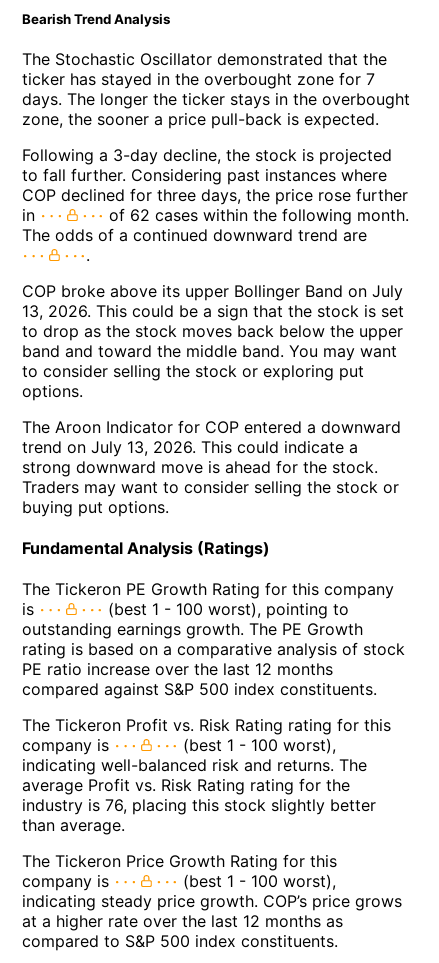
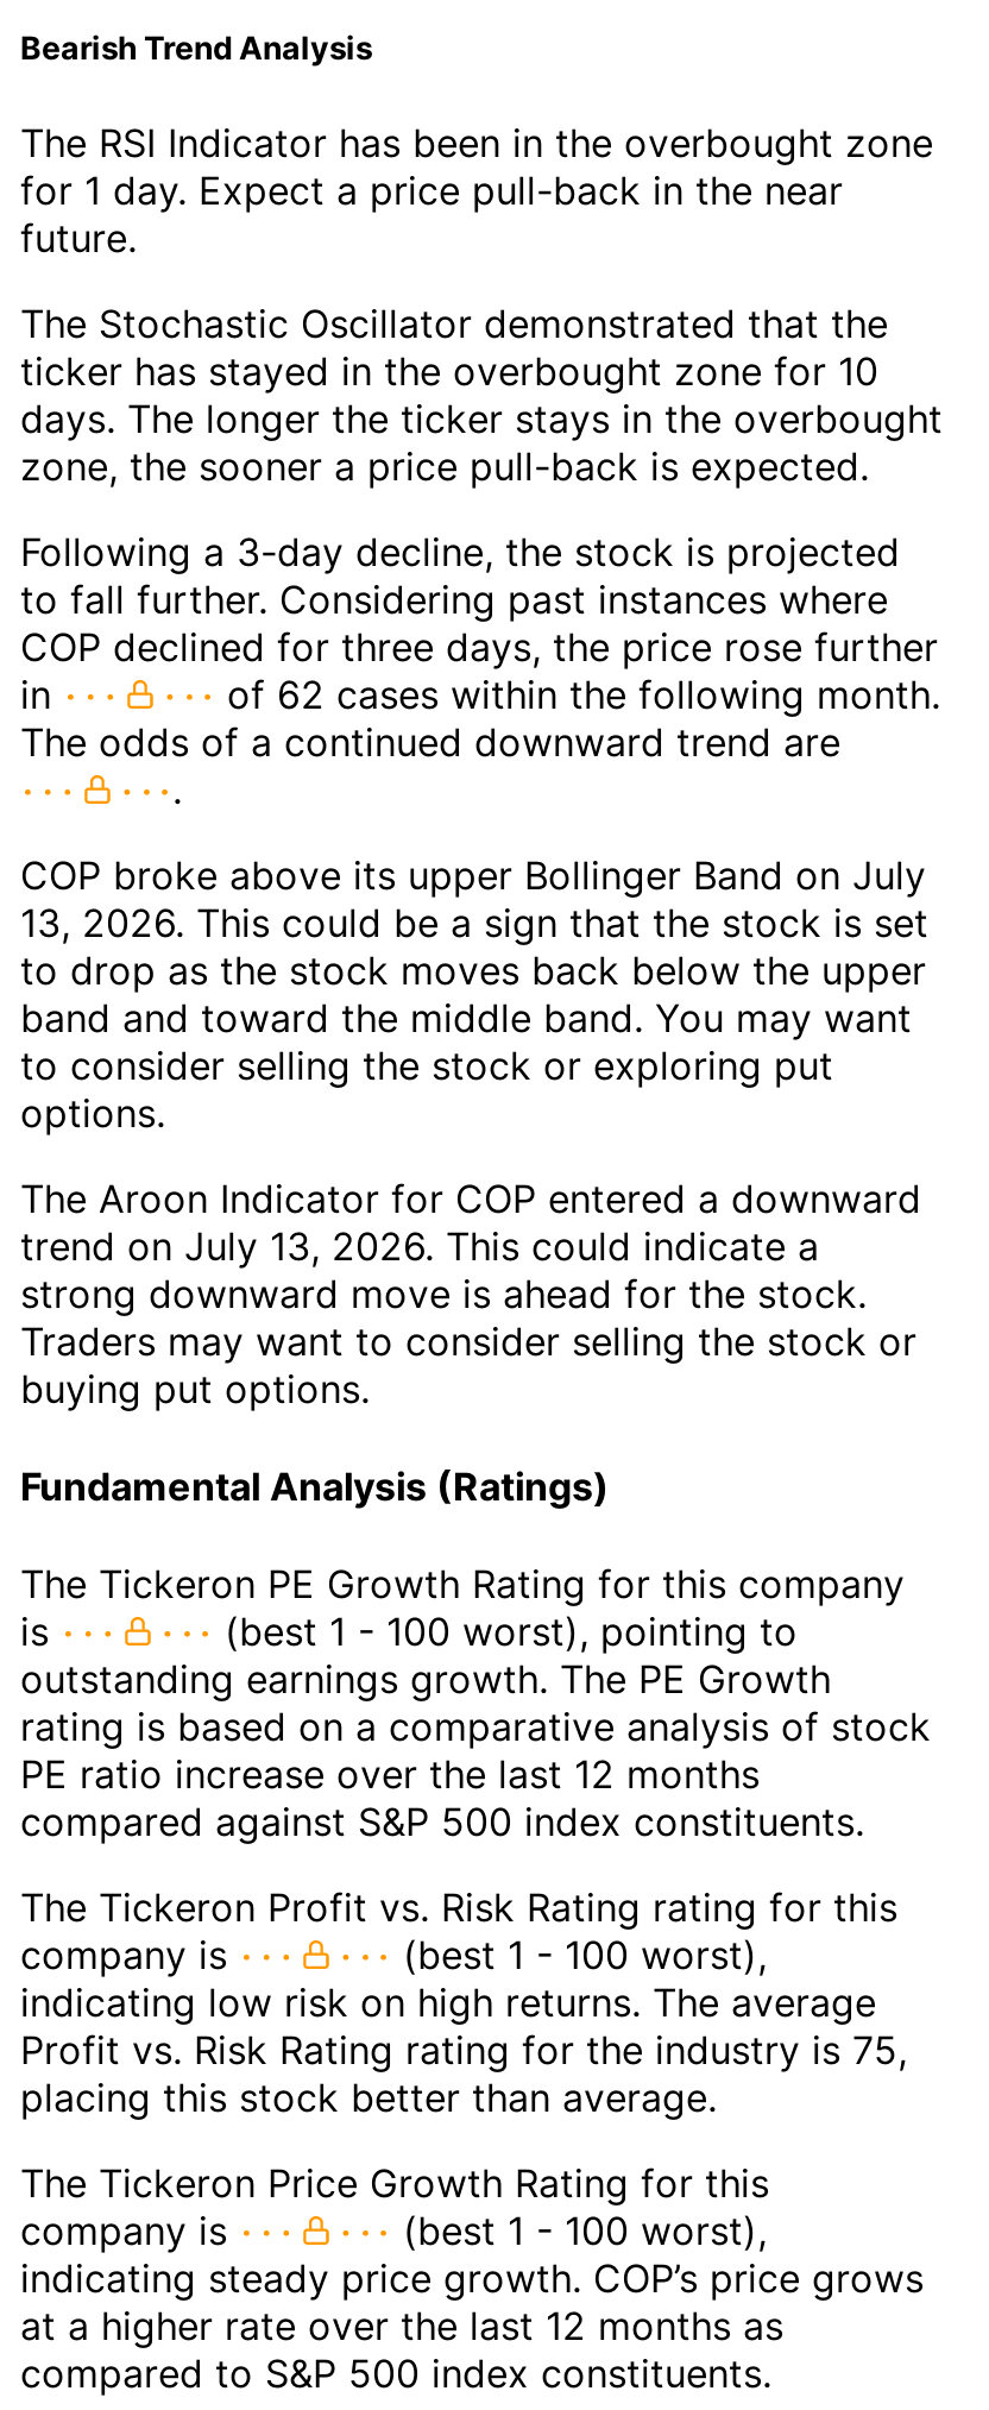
none -> [20,118,933,261] The RSI Indicator has been in the overbought zone | for 1 day. Expect a price pull-back in the near | future.
moved [22,49,387,69] -> [20,299,888,346]: The Stochastic Oscillator demonstrated that the
[22,69,375,89] ticker has stayed in the overbought zone for 7 -> [20,346,878,394] ticker has stayed in the overbought zone for 10
moved [22,89,410,755] -> [20,394,943,1979]: days. The longer the ticker stays in the overbought | zone, the sooner a price pull-back is expected. | Following a 3-day decline, the stock is projected | ... | company is | (best 1 - 100 worst),
[22,755,376,835] indicating well-balanced risk and returns. The | average Profit vs. Risk Rating rating for the | industry is 76, placing this stock slightly better | than average. -> [20,1979,907,2122] indicating low risk on high returns. The average | Profit vs. Risk Rating rating for the industry is 75, | placing this stock better than average.

